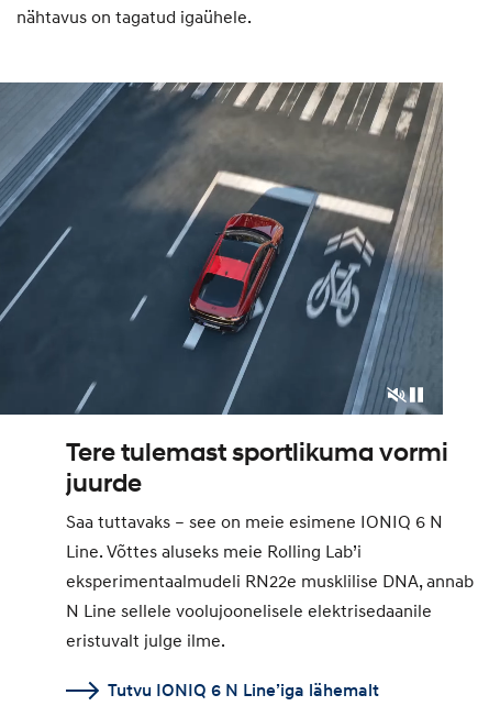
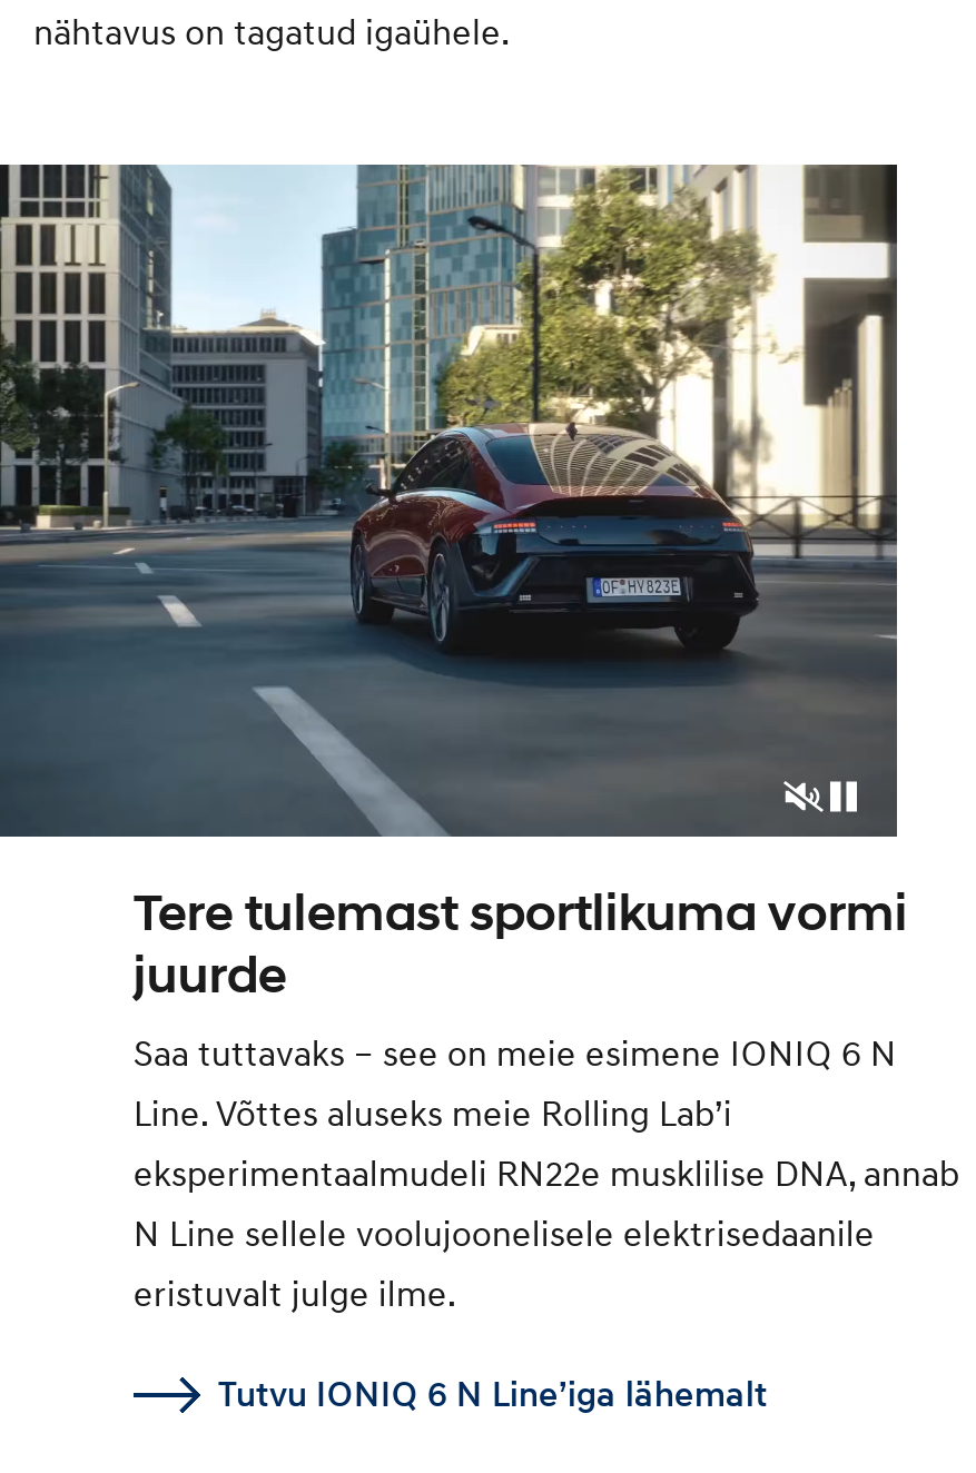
[3,81,444,416] [image] -> [7,165,897,839] [image]

